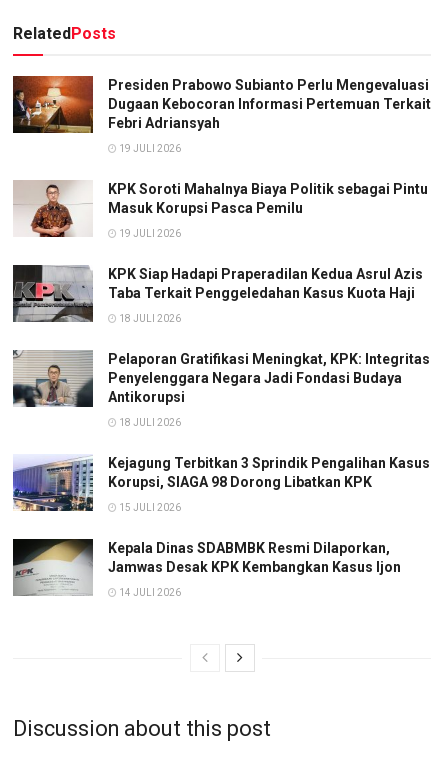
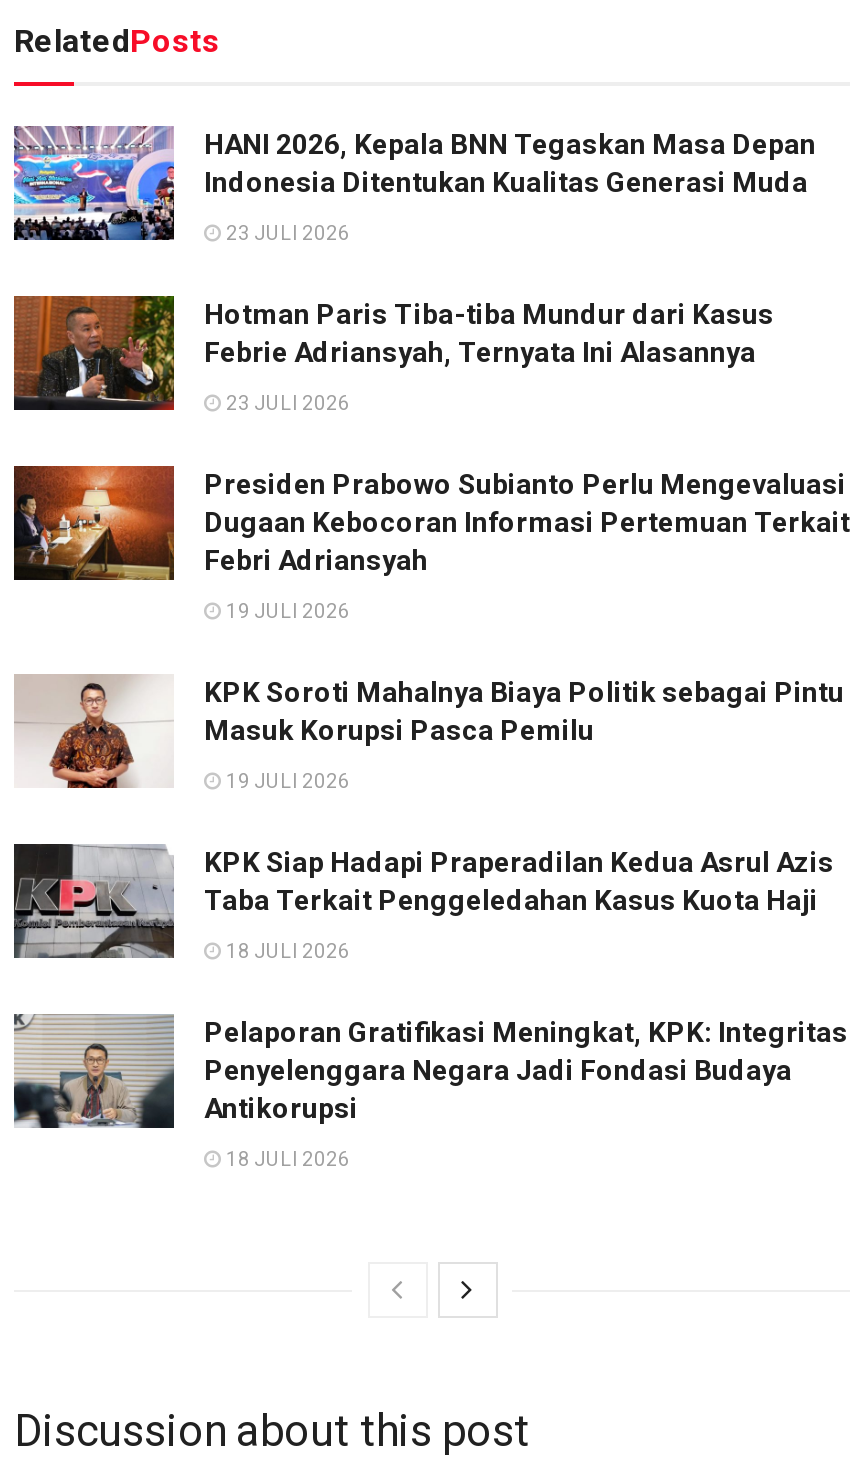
none -> [12,124,816,413] [image] | HANI 2026, Kepala BNN Tegaskan Masa Depan | Indonesia Ditentukan Kualitas Generasi Muda | 23 JULI 2026 | Hotman Paris Tiba-tiba Mundur dari Kasus | Febrie Adriansyah, Ternyata Ini Alasannya | 23 JULI 2026
none -> [12,294,176,426] [image]
moved [12,75,431,428] -> [12,464,850,1169]: [image] | Presiden Prabowo Subianto Perlu Mengevaluasi | Dugaan Kebocoran Informasi Pertemuan Terkait | ... | Antikorupsi | 18 JULI 2026
[12,455,430,598] [image] | Kejagung Terbitkan 3 Sprindik Pengalihan Kasus | Korupsi, SIAGA 98 Dorong Libatkan KPK | 15 JULI 2026 | Kepala Dinas SDABMBK Resmi Dilaporkan, | Jamwas Desak KPK Kembangkan Kasus Ijon | 14 JULI 2026 -> none
[12,538,93,597] [image] -> none

